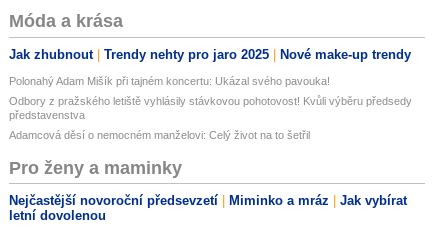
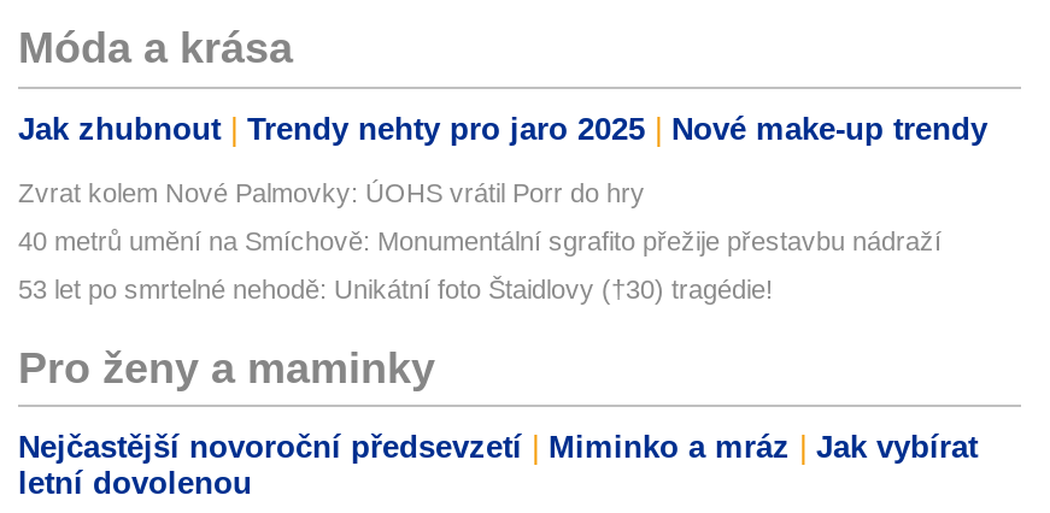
[9,75,330,87] Polonahý Adam Mišík při tajném koncertu: Ukázal svého pavouka! -> [18,178,645,207] Zvrat kolem Nové Palmovky: ÚOHS vrátil Porr do hry
[9,95,412,121] Odbory z pražského letiště vyhlásily stávkovou pohotovost! Kvůli výběru předsedy | představenstva -> [18,226,942,255] 40 metrů umění na Smíchově: Monumentální sgrafito přežije přestavbu nádraží
[9,129,310,141] Adamcová děsí o nemocném manželovi: Celý život na to šetřil -> [18,274,773,303] 53 let po smrtelné nehodě: Unikátní foto Štaidlovy (†30) tragédie!

